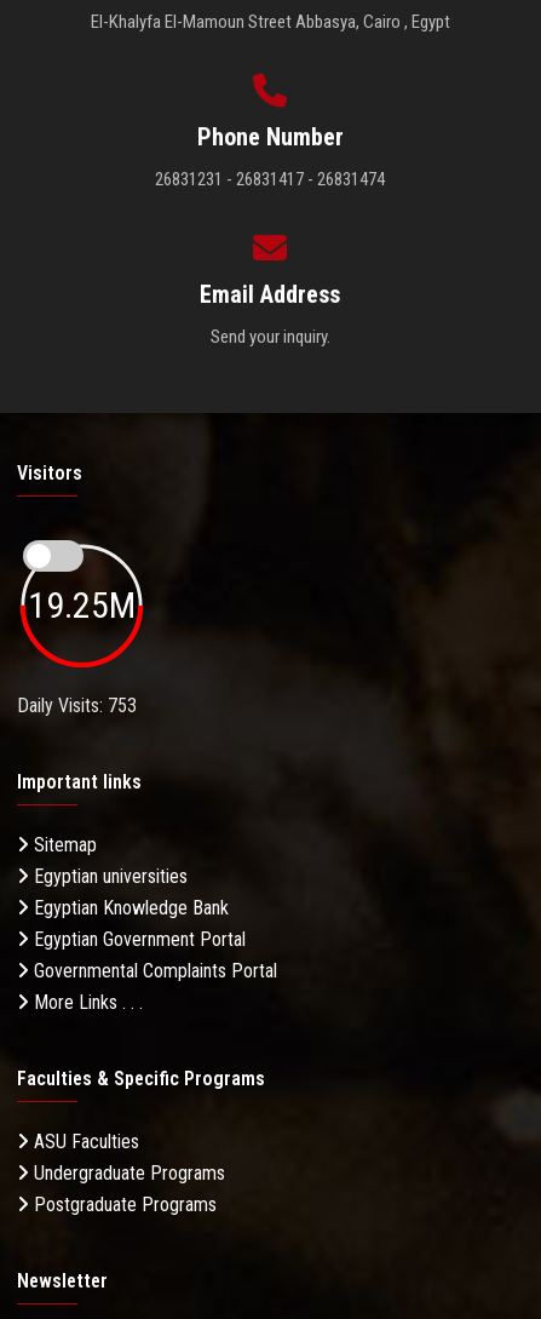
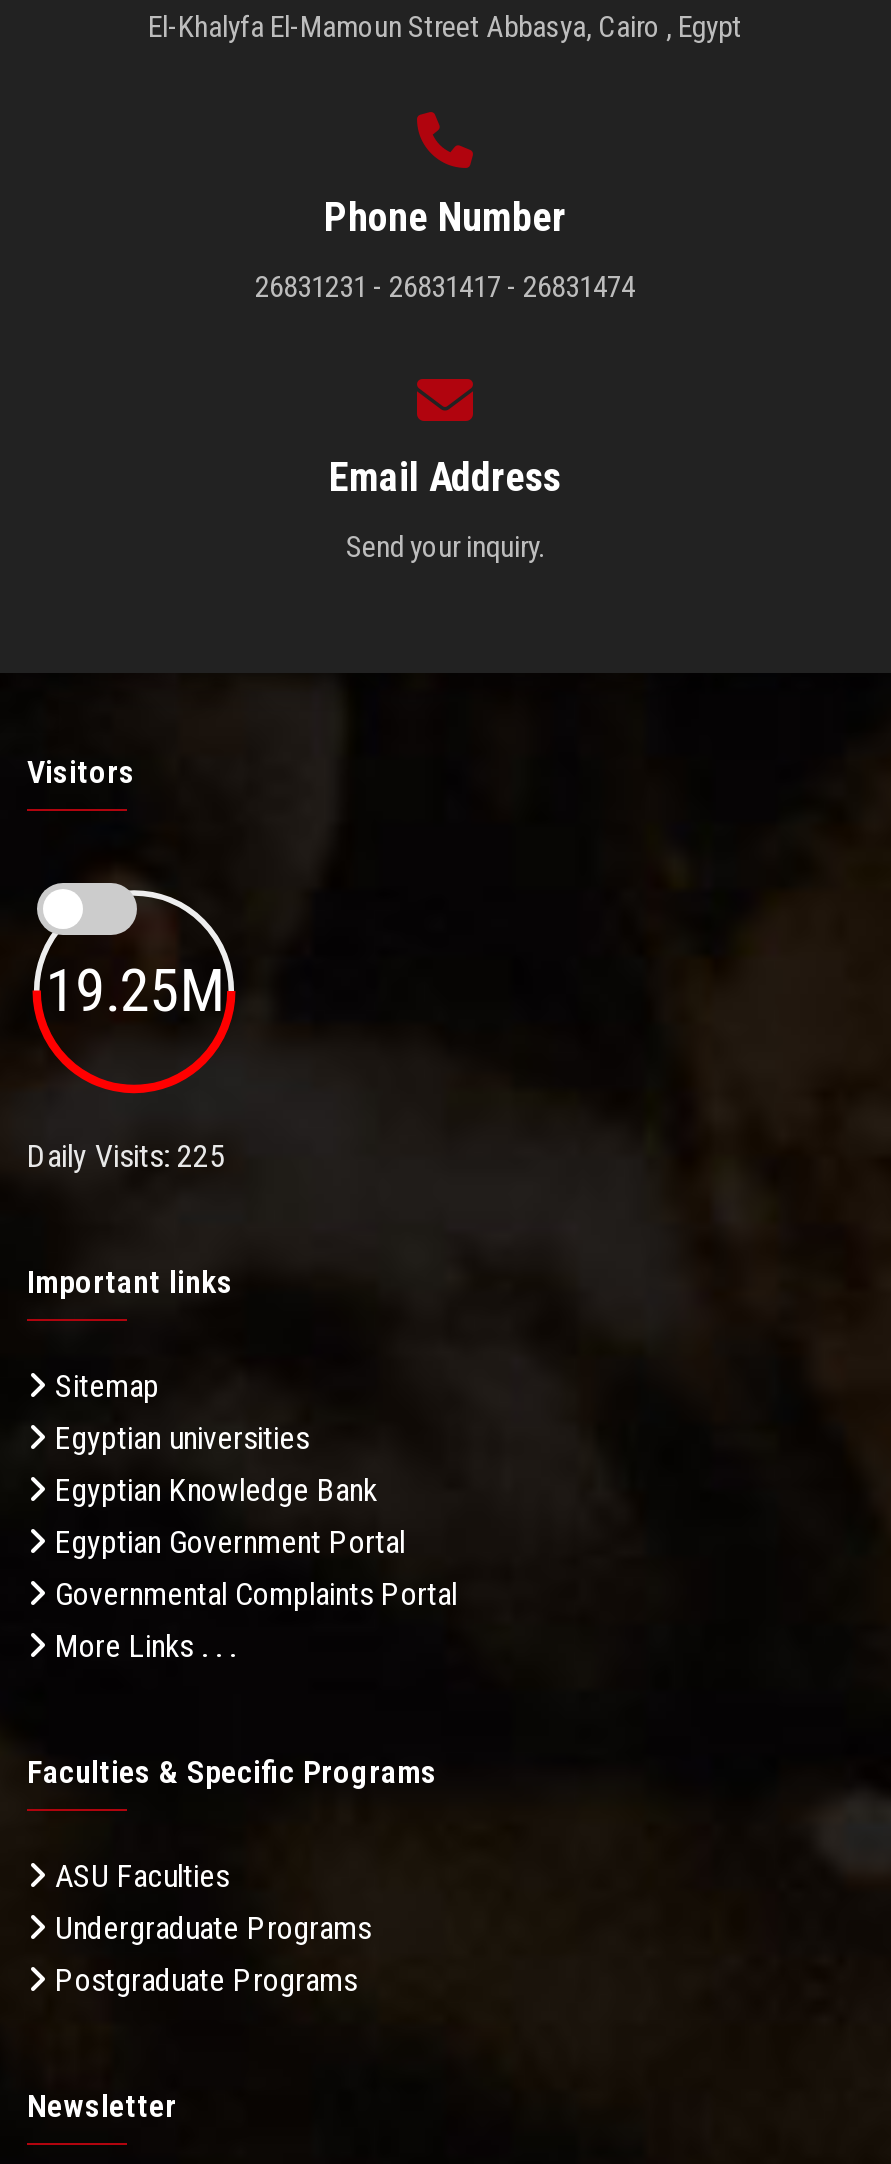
[17,694,137,717] Daily Visits: 753 -> [27,1136,225,1174] Daily Visits: 225

